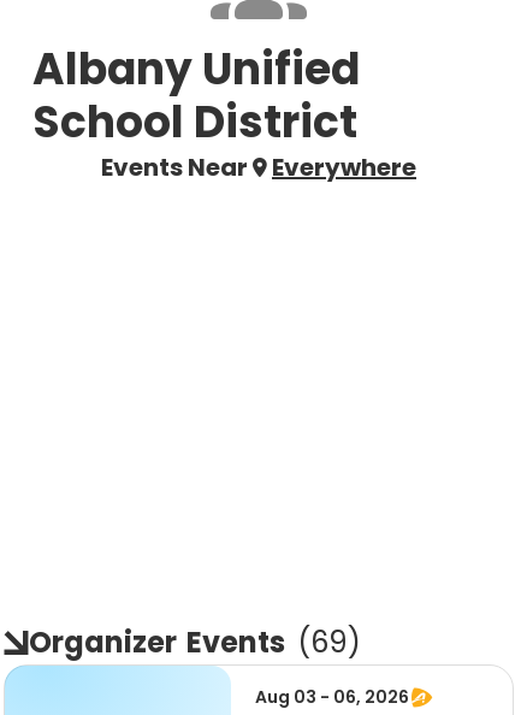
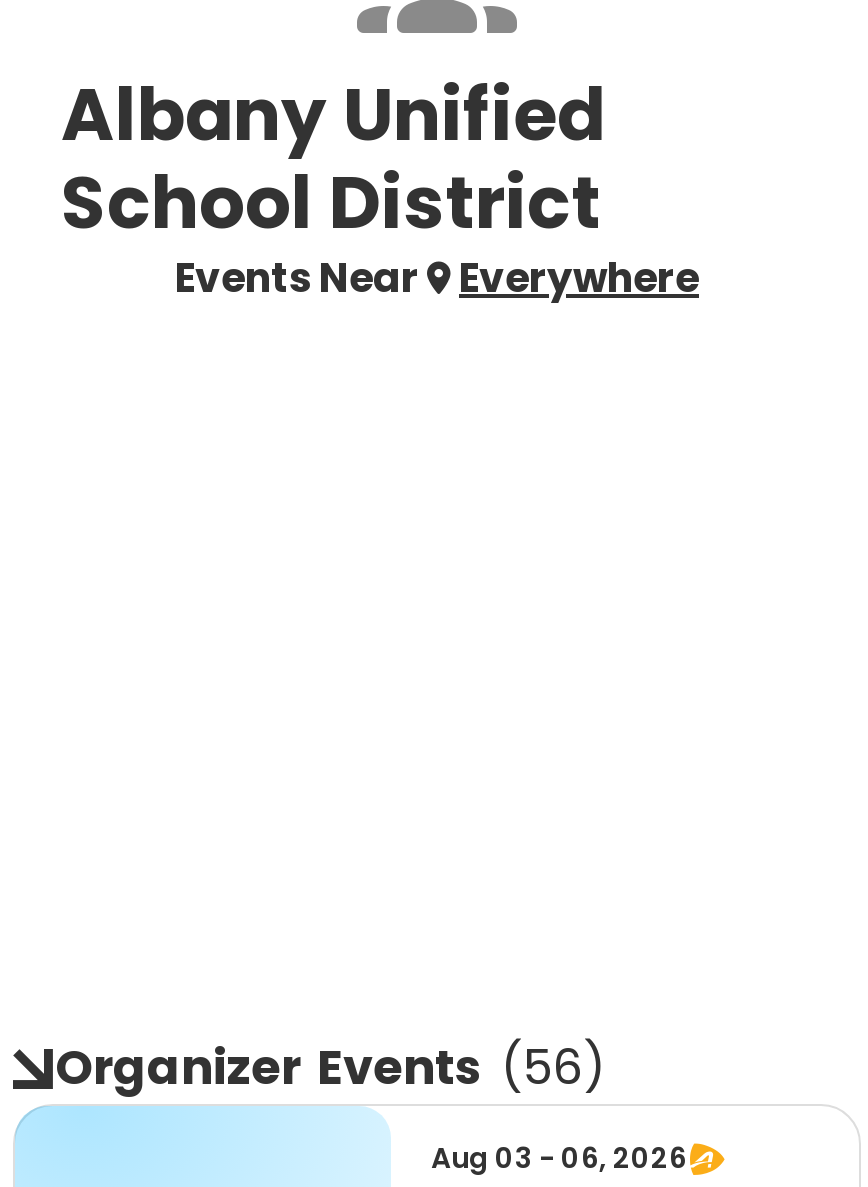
[29,622,361,662] Organizer Events (69) -> [55,1034,605,1100] Organizer Events (56)

